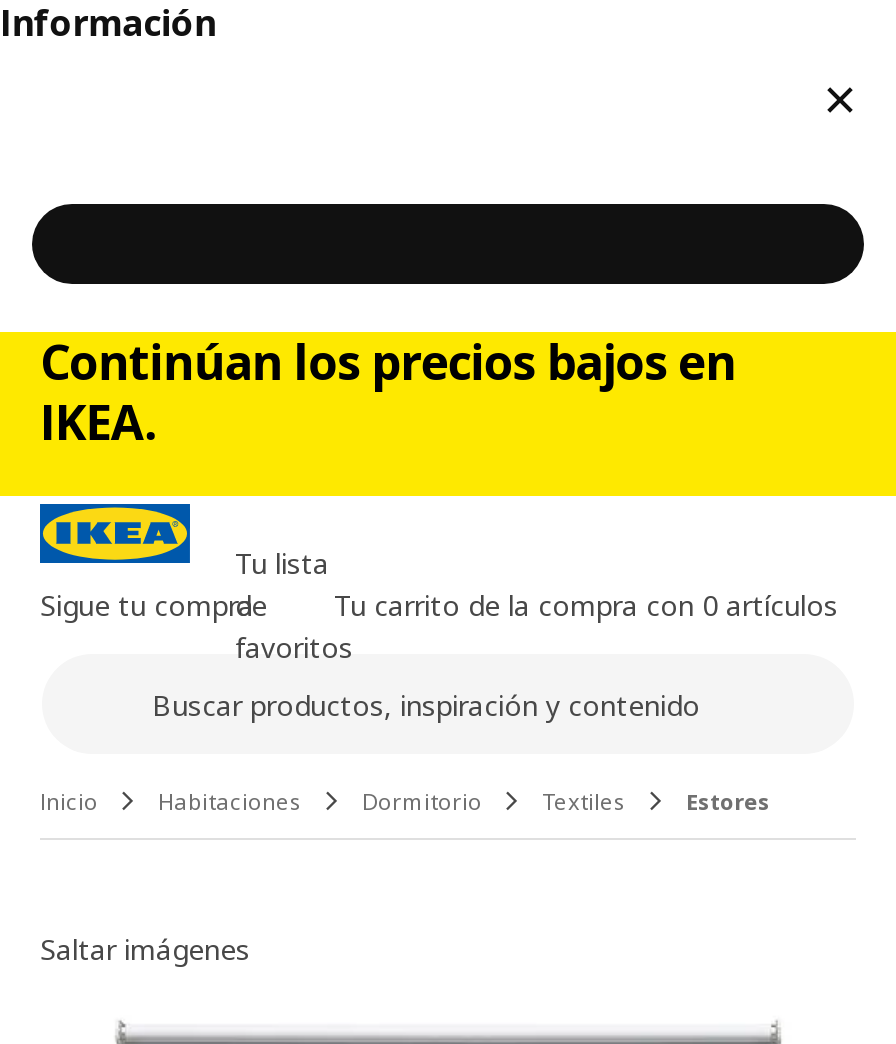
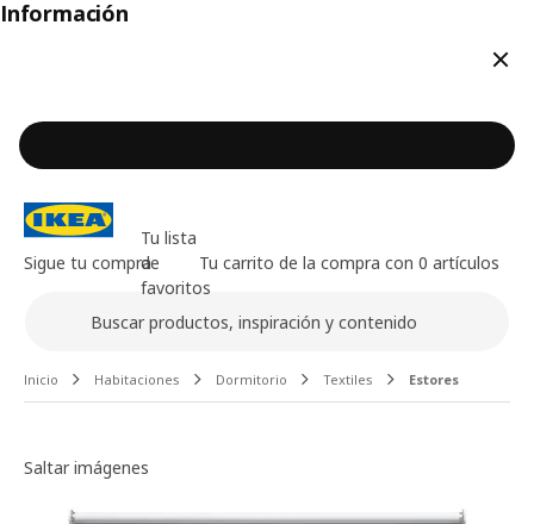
[40,328,736,454] Continúan los precios bajos en | IKEA. -> none

